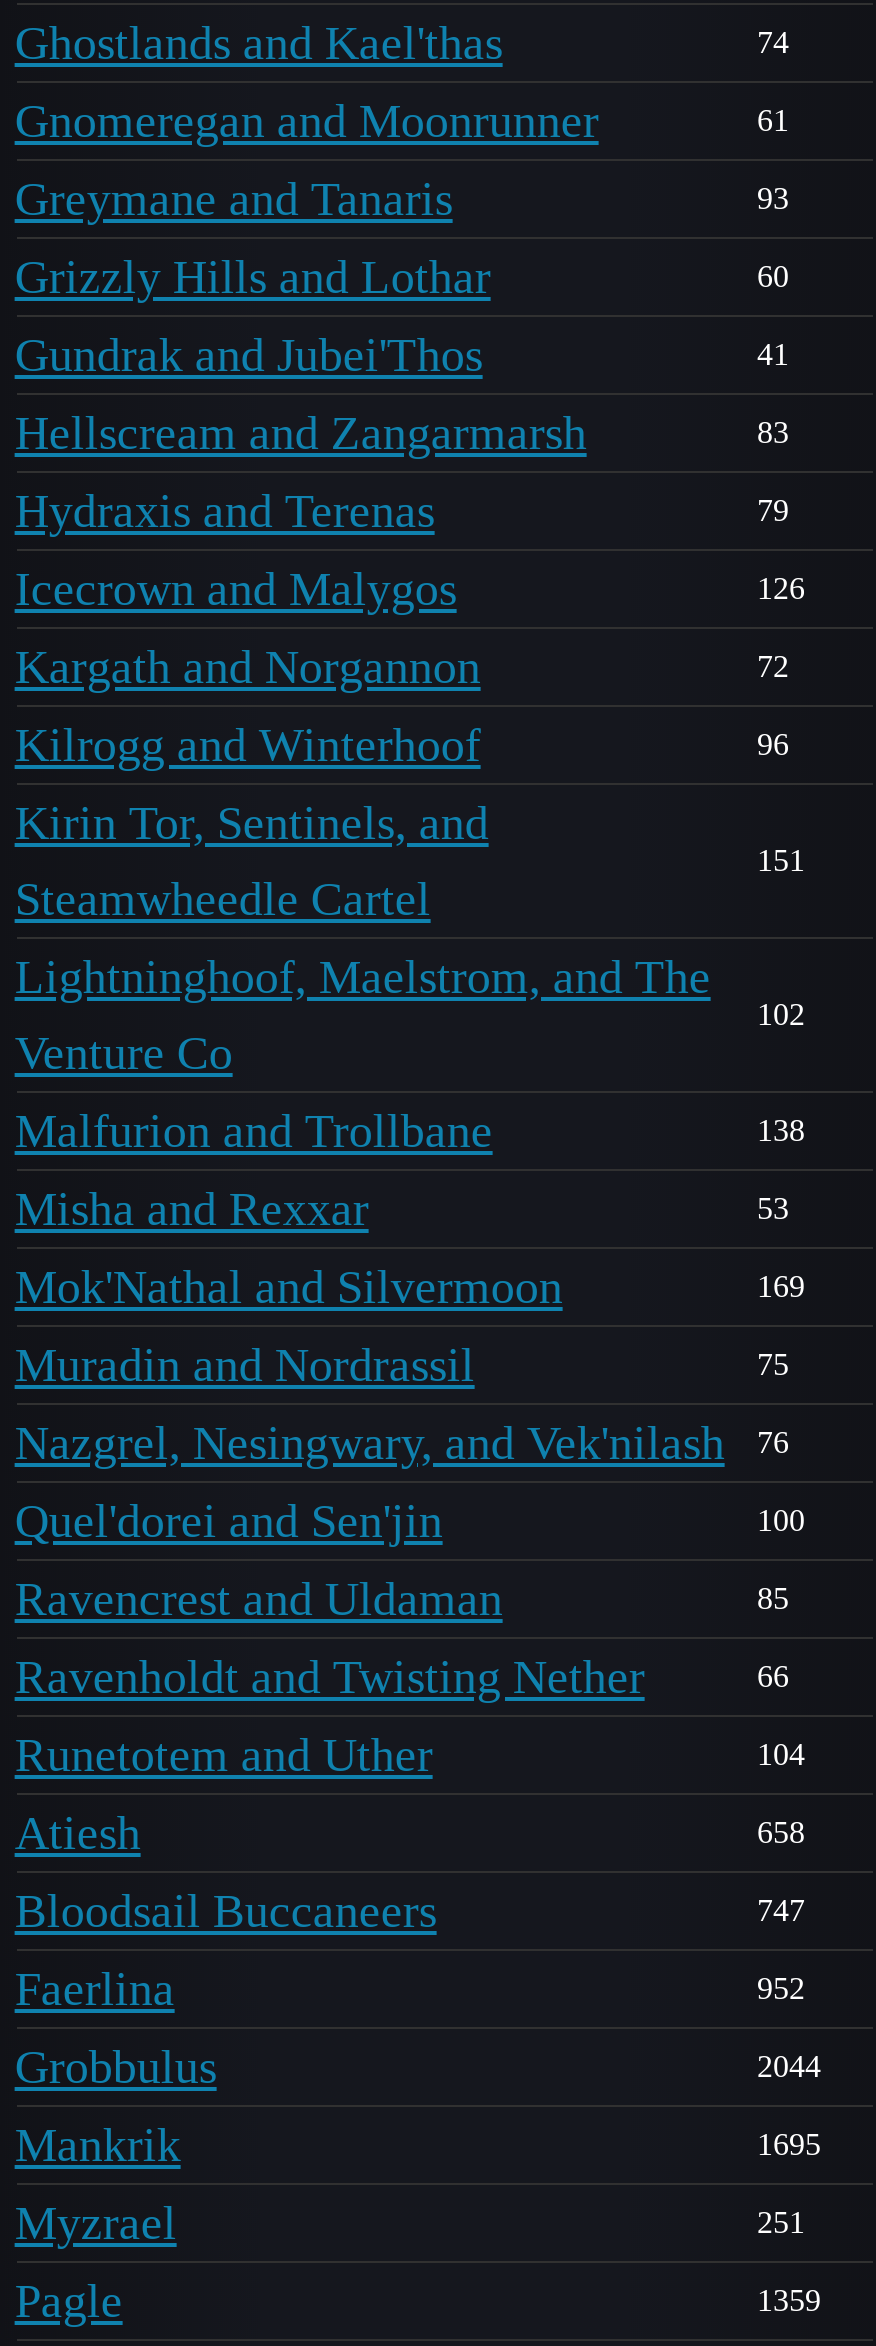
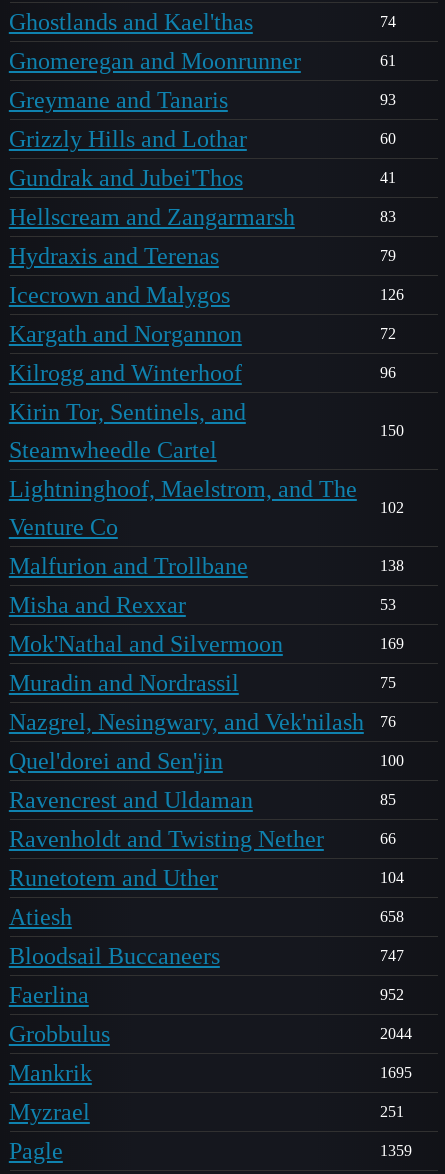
[757,843,805,877] 151 -> [380,422,404,439] 150

